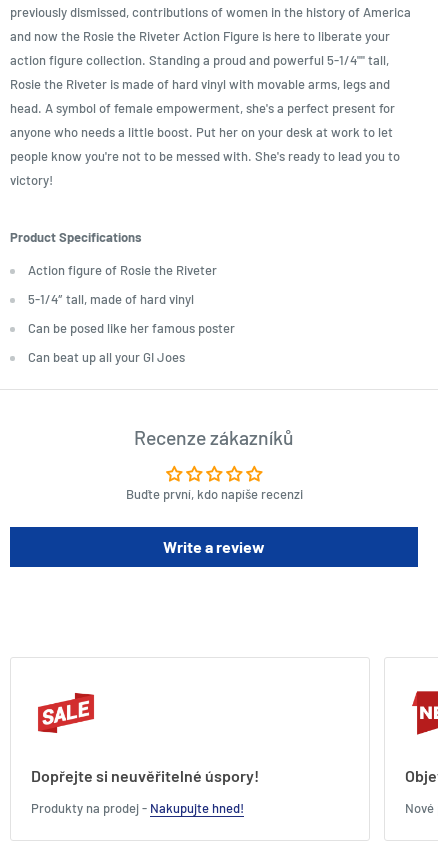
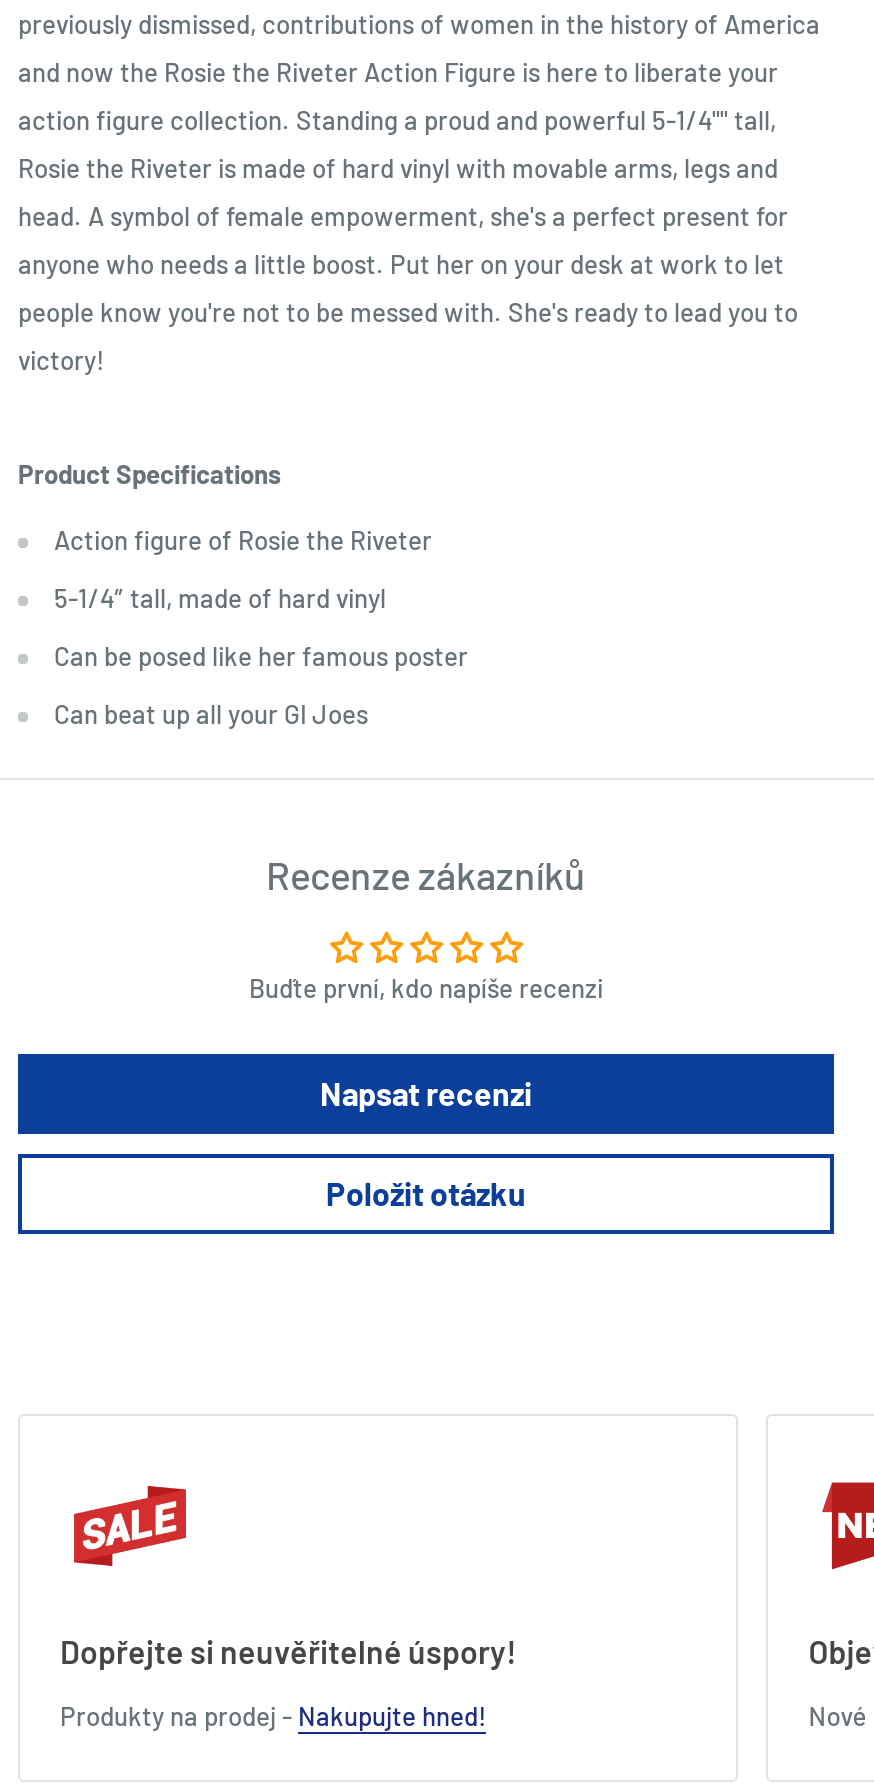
[163,537,265,556] Write a review -> [320,1075,532,1213] Napsat recenzi | Položit otázku

